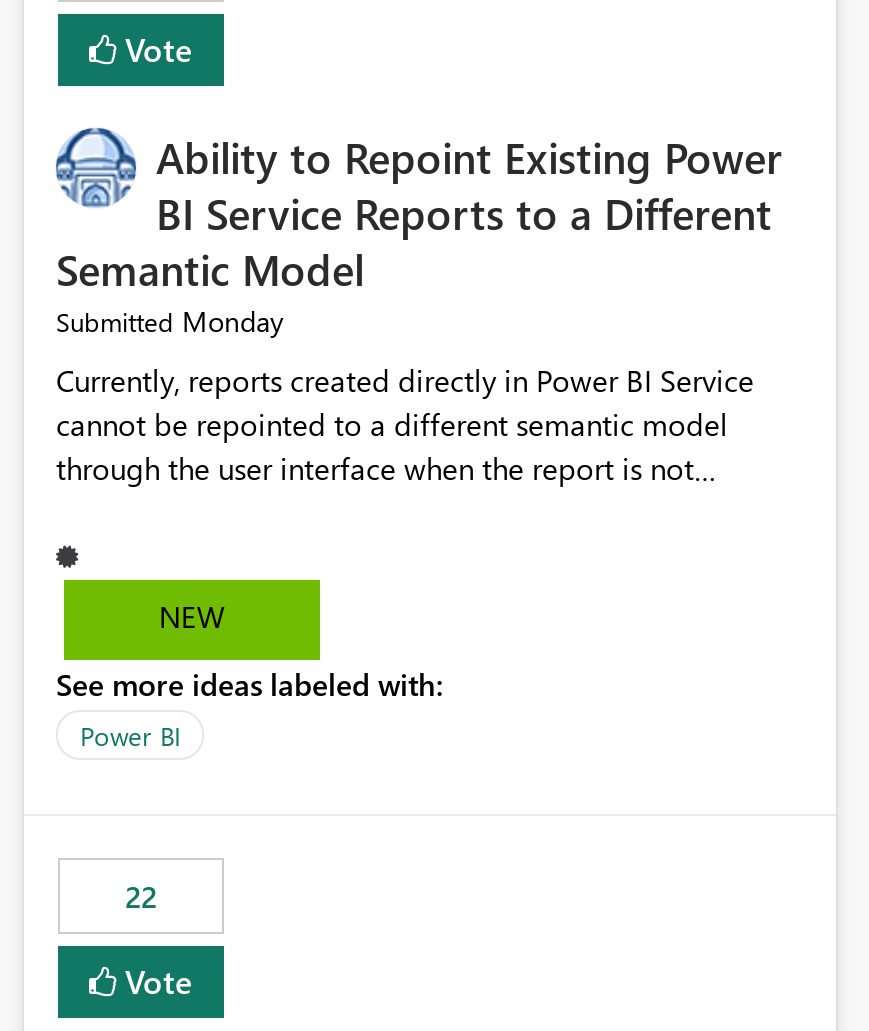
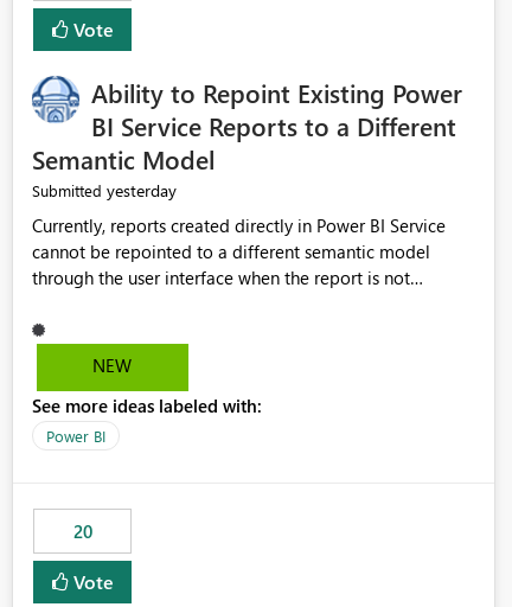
[56,303,284,341] Submitted Monday -> [32,179,177,202] Submitted yesterday
[125,877,157,917] 22 -> [73,520,92,543] 20

